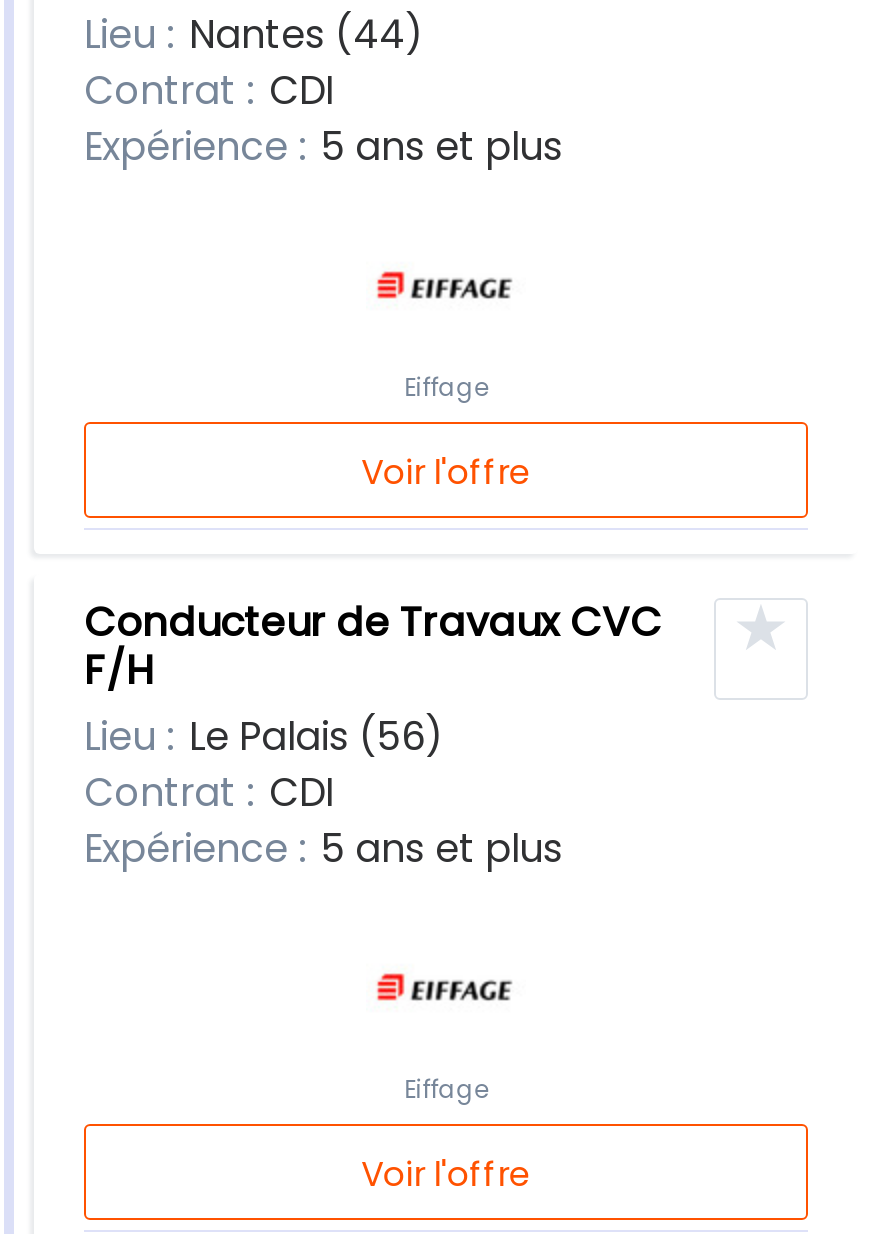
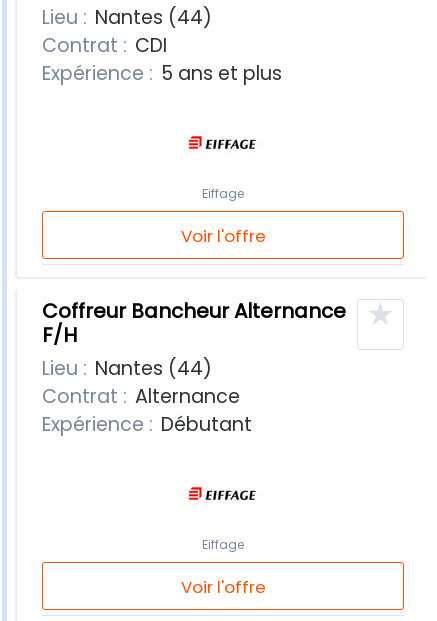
[84,594,662,650] Conducteur de Travaux CVC -> [42,297,346,325] Coffreur Bancheur Alternance
[84,710,563,876] Lieu : Le Palais (56) | Contrat : CDI | Expérience : 5 ans et plus -> [42,355,251,438] Lieu : Nantes (44) | Contrat : Alternance | Expérience : Débutant

